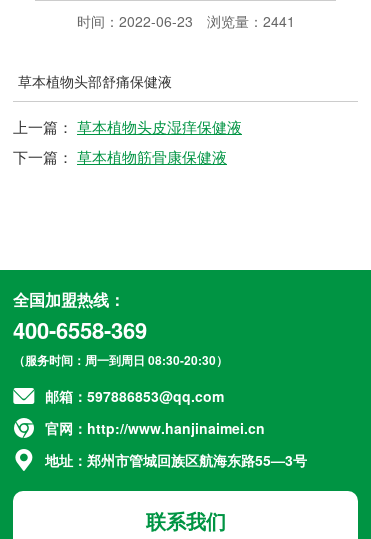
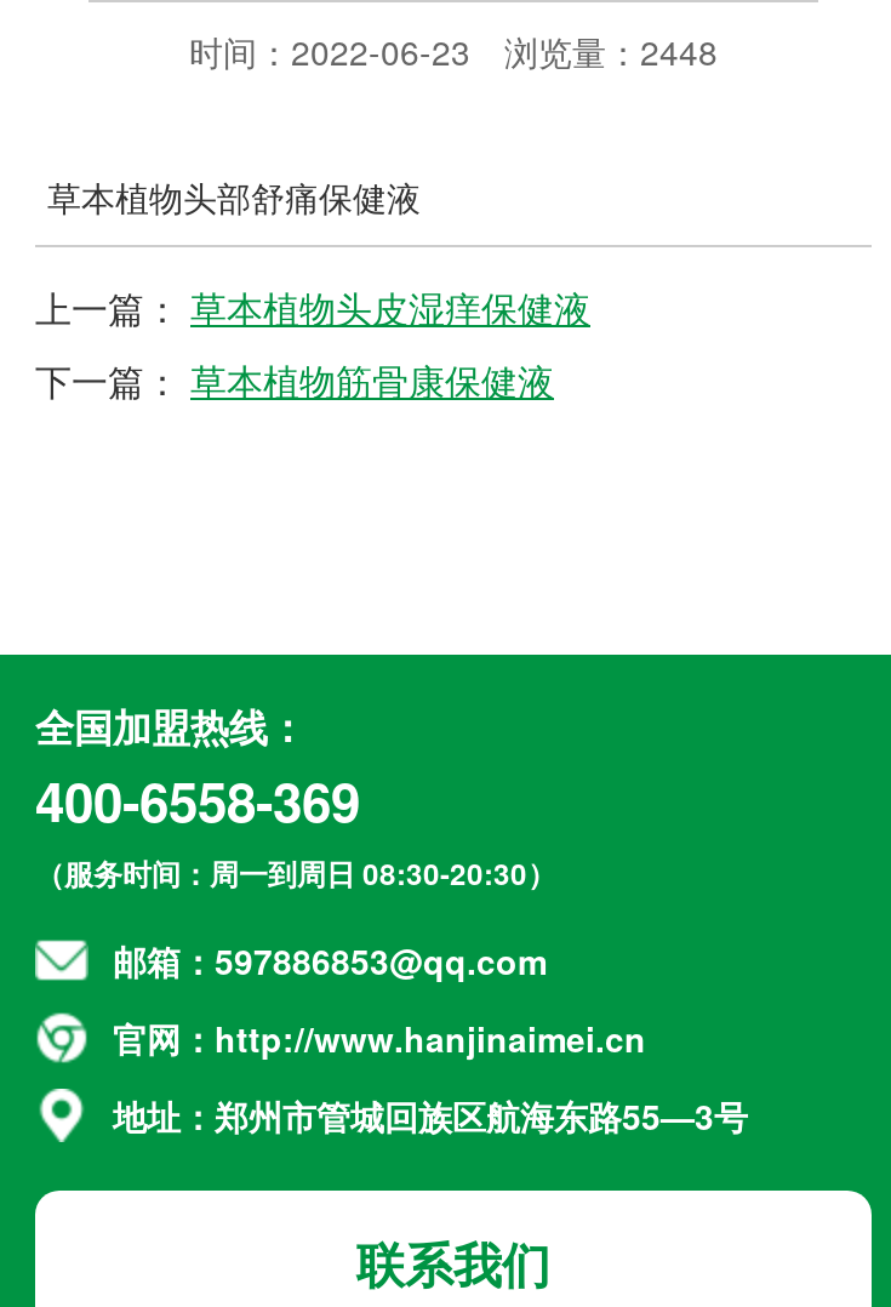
[76,11,294,31] 时间：2022-06-23 浏览量：2441 -> [189,27,718,75] 时间：2022-06-23 浏览量：2448

